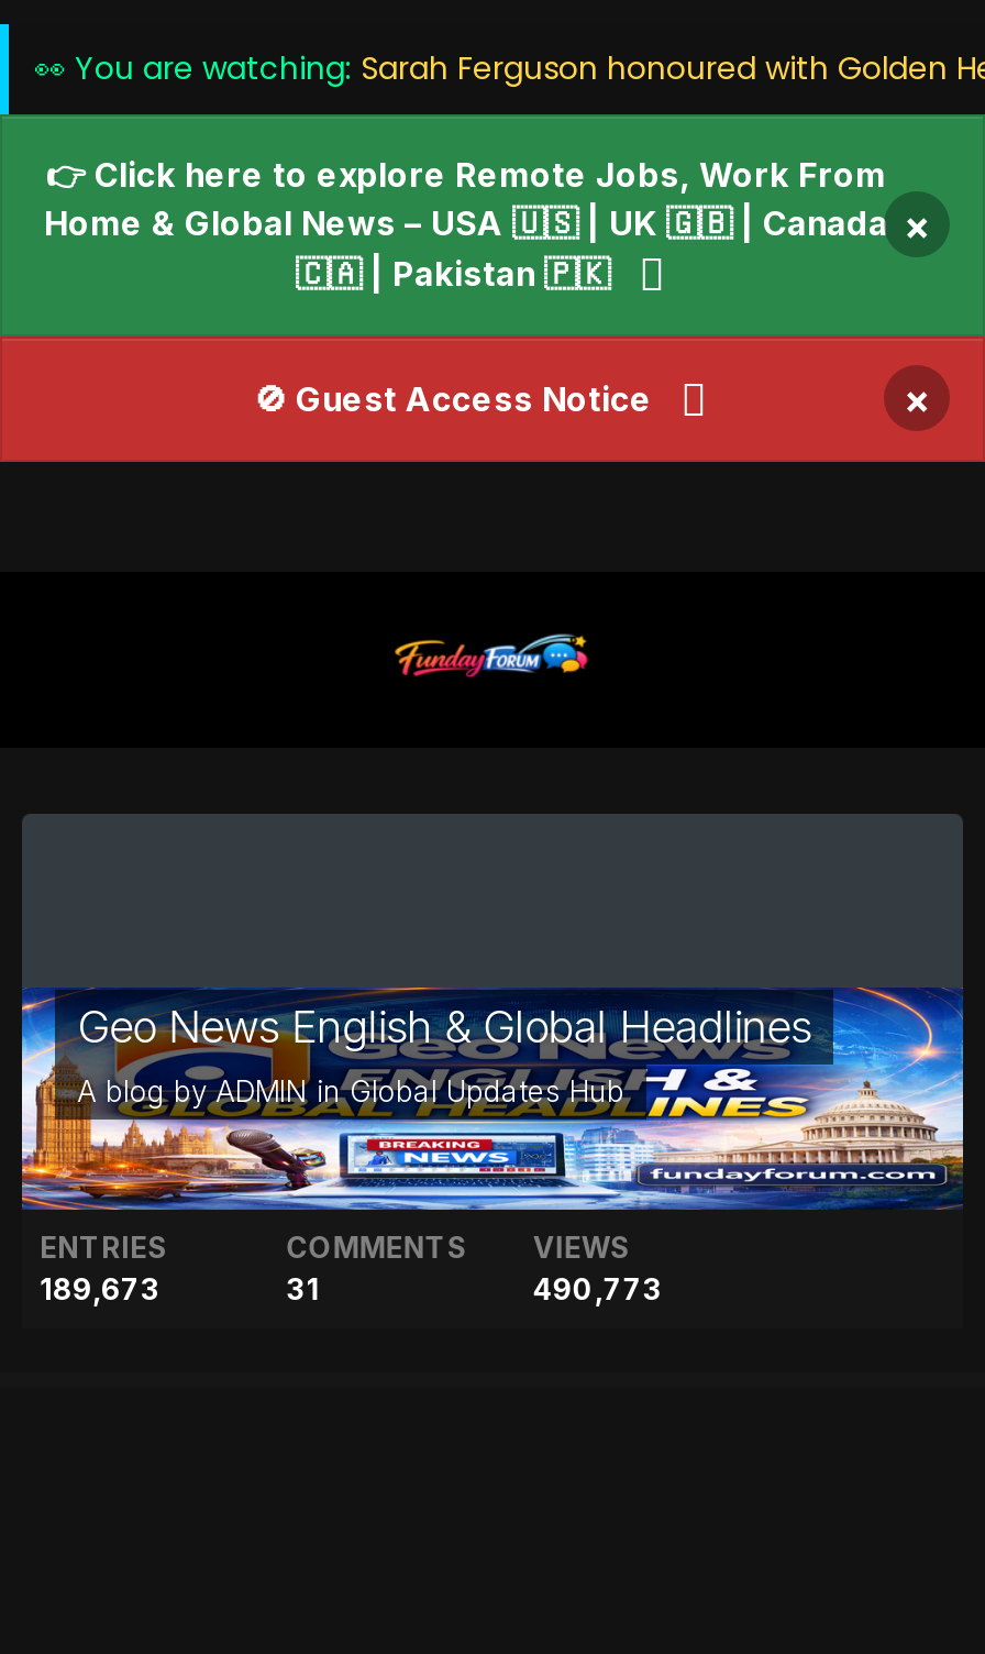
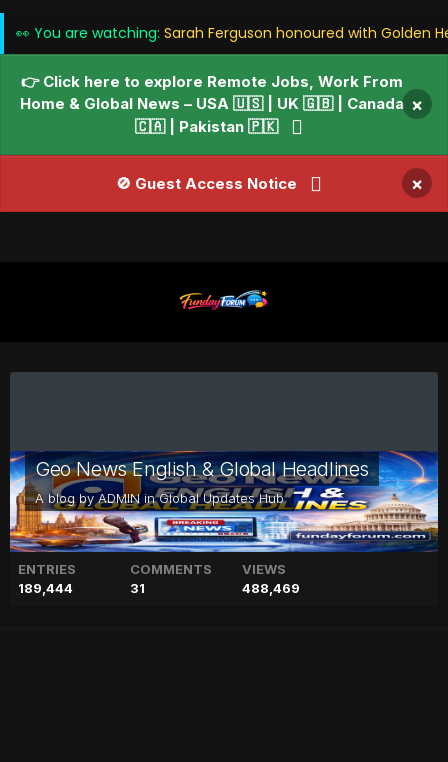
[40,1271,161,1306] 189,673 -> [18,580,73,596] 189,444
[533,1271,663,1306] 490,773 -> [242,580,300,596] 488,469

